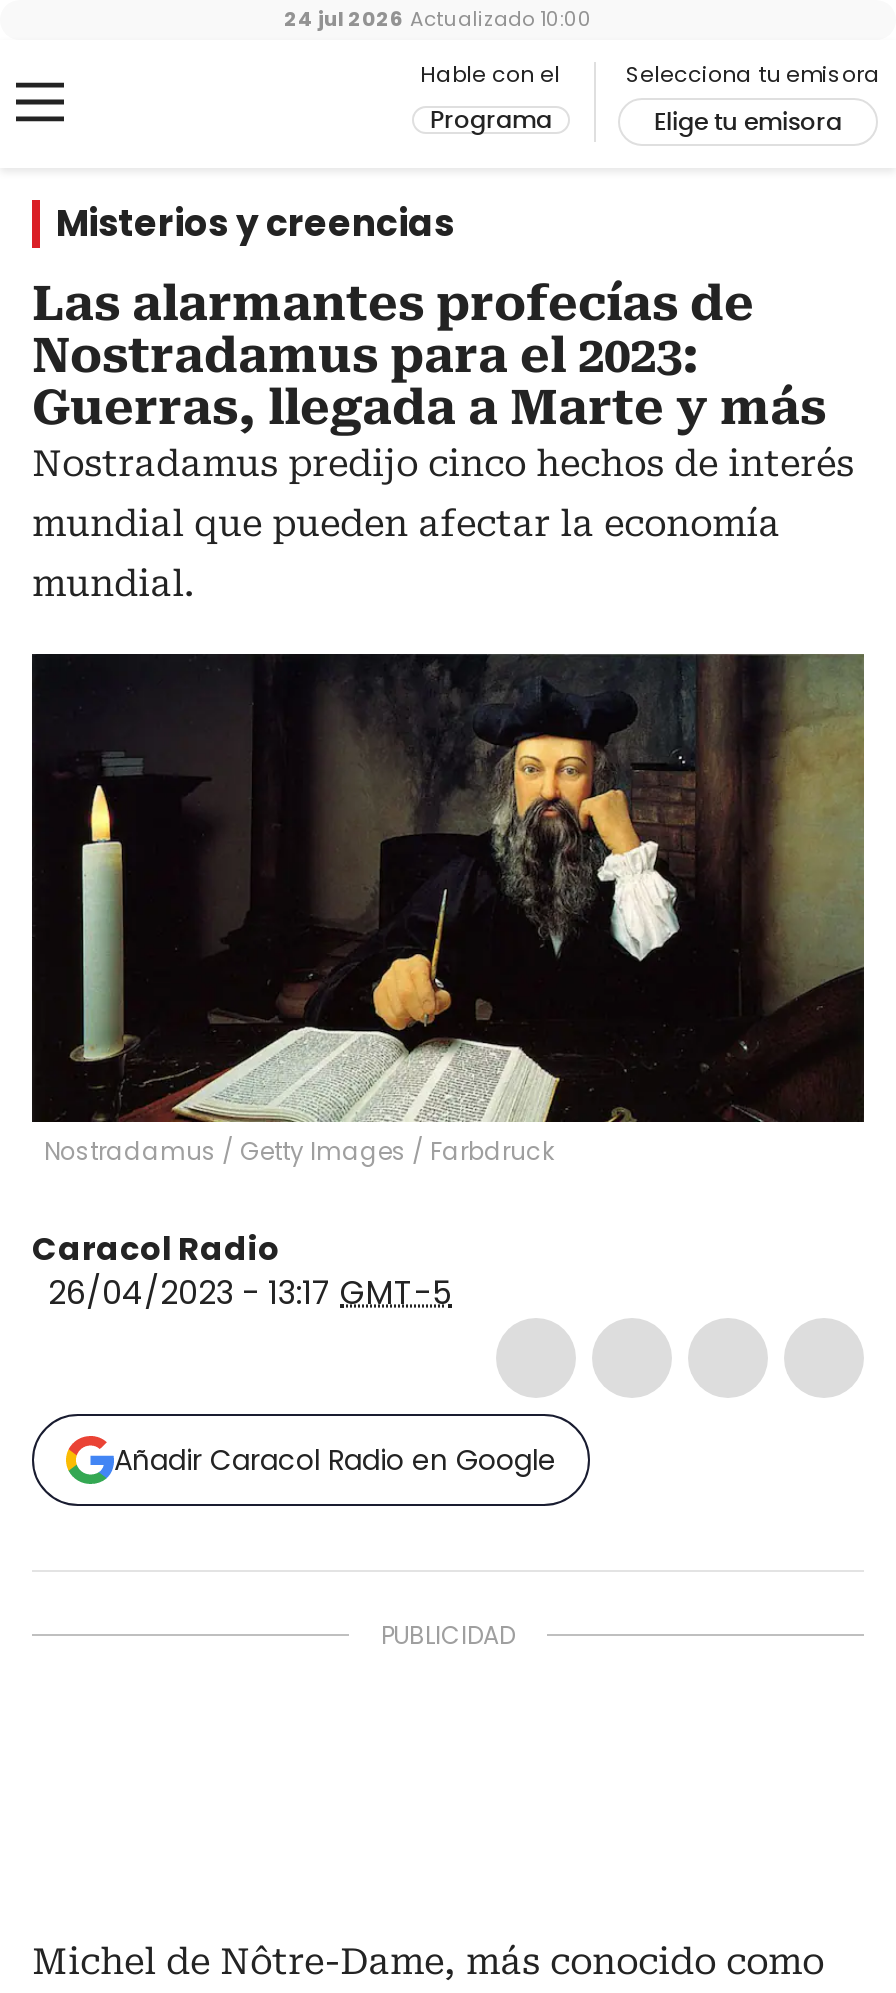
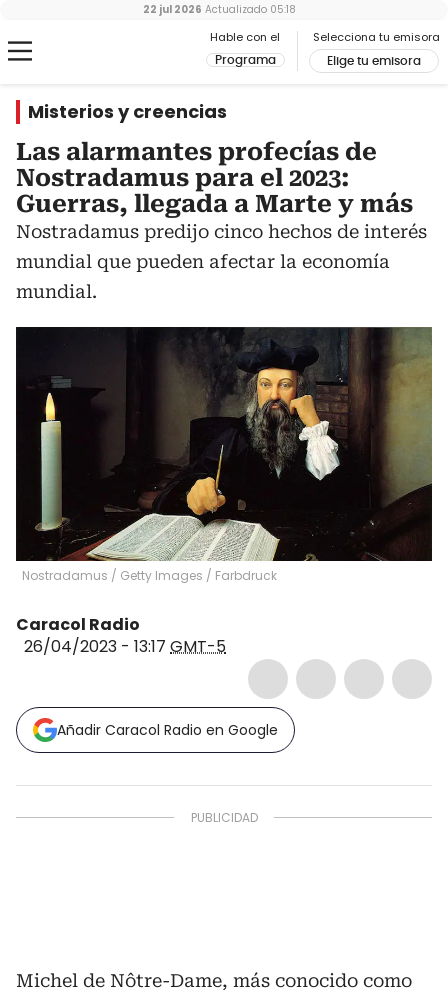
[284,4,592,34] 24 jul 2026 Actualizado 10:00 -> [142,2,295,17] 22 jul 2026 Actualizado 05:18

